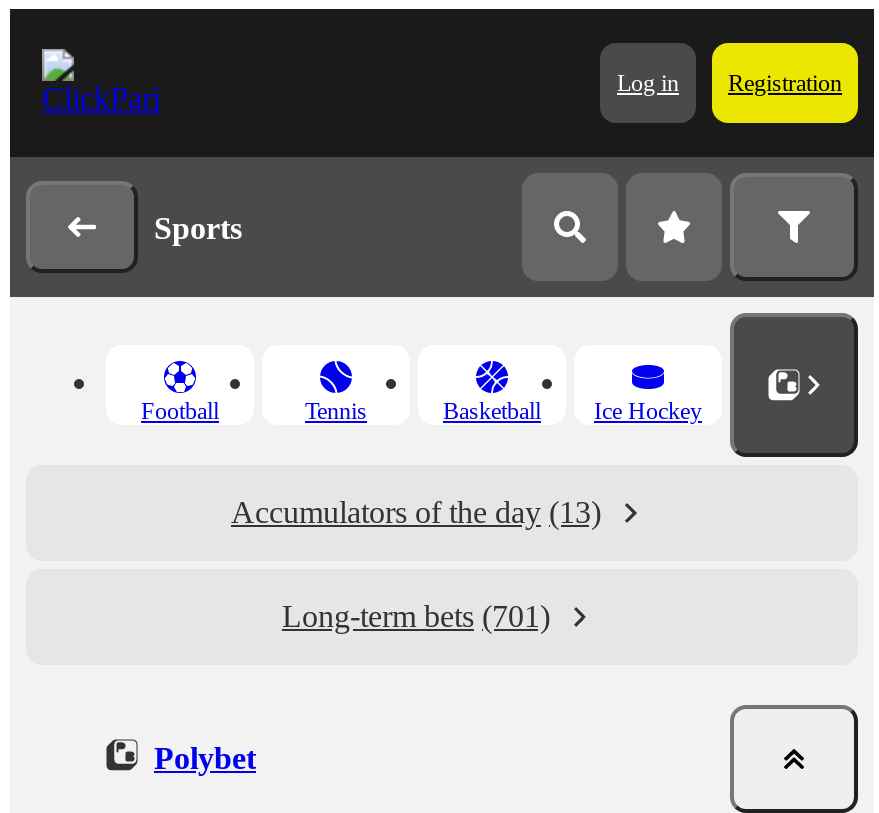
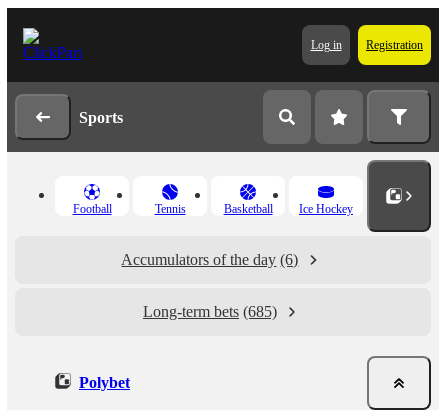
[231,495,601,529] Accumulators of the day (13) -> [121,251,298,268] Accumulators of the day (6)
[282,599,550,633] Long-term bets (701) -> [143,303,277,320] Long-term bets (685)

